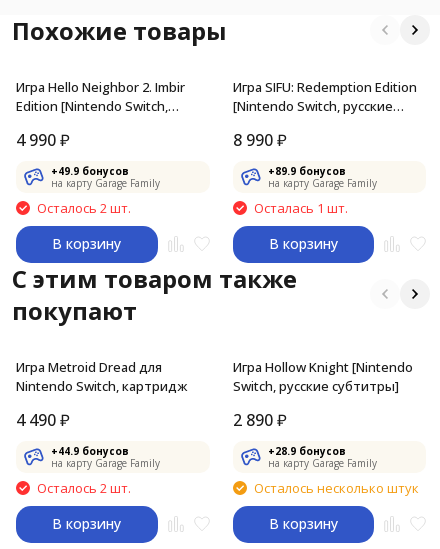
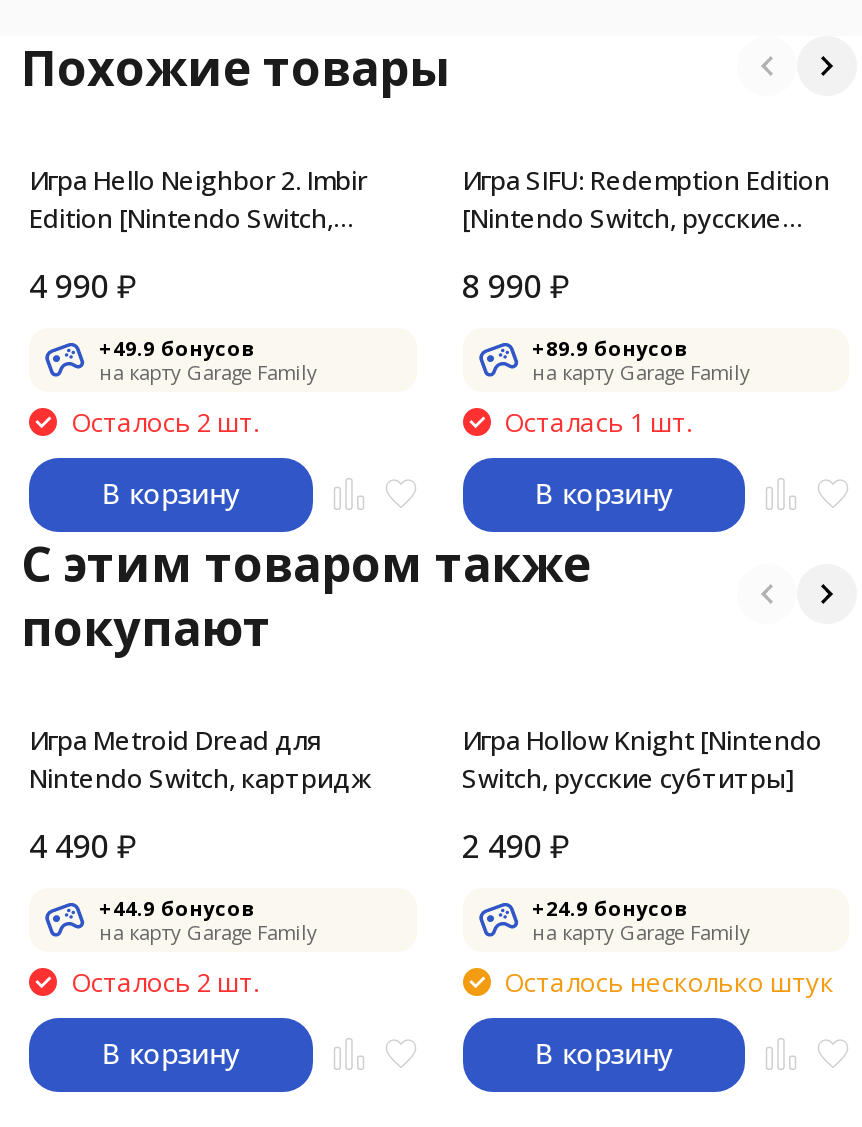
[232,409,286,431] 2 890 ₽ -> [462,823,570,867] 2 490 ₽
[267,444,345,458] +28.9 бонусов -> [532,893,688,921] +24.9 бонусов

